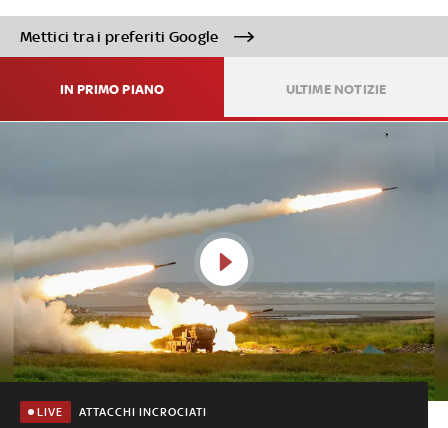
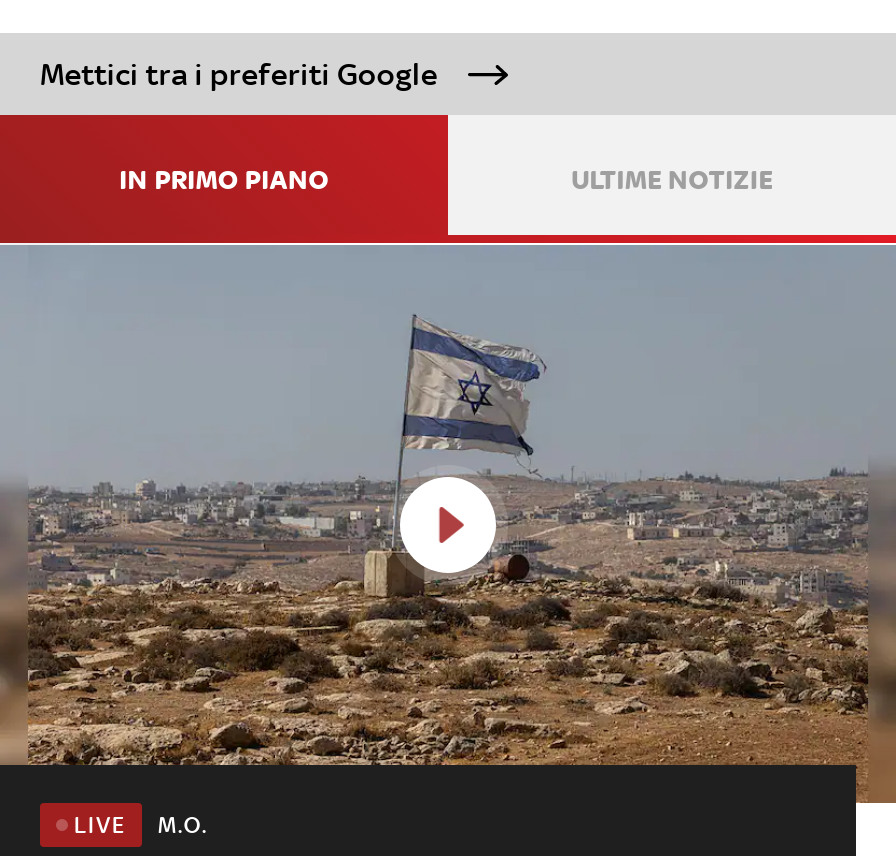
[3,160,445,419] [image] | ATTACCHI INCROCIATI -> [6,301,890,840] [image] | M.O.

